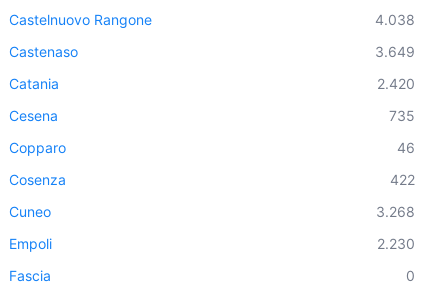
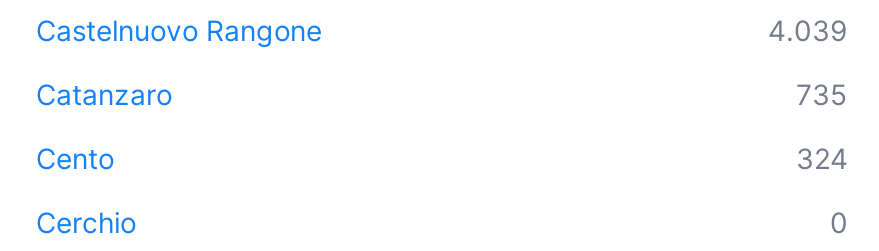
[9,11,415,124] 4.038 | Castenaso | 3.649 | Catania | 2.420 | Cesena -> [36,12,848,110] 4.039 | Catanzaro
[9,139,415,284] Copparo | 46 | Cosenza | 422 | Cuneo | 3.268 | Empoli | 2.230 | Fascia -> [36,140,848,238] Cento | 324 | Cerchio

